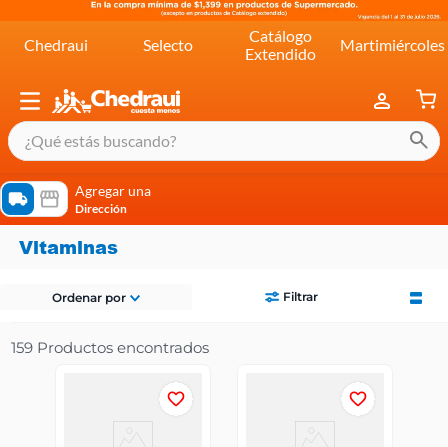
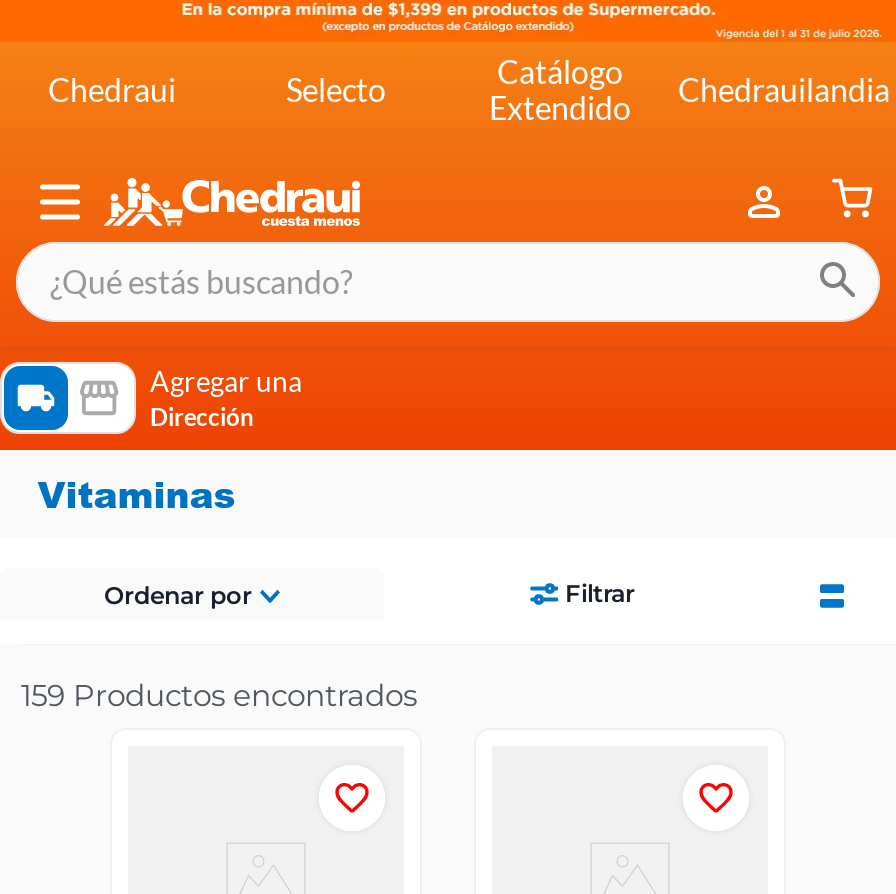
[339,35,444,54] Martimiércoles -> [678,71,890,109] Chedrauilandia

